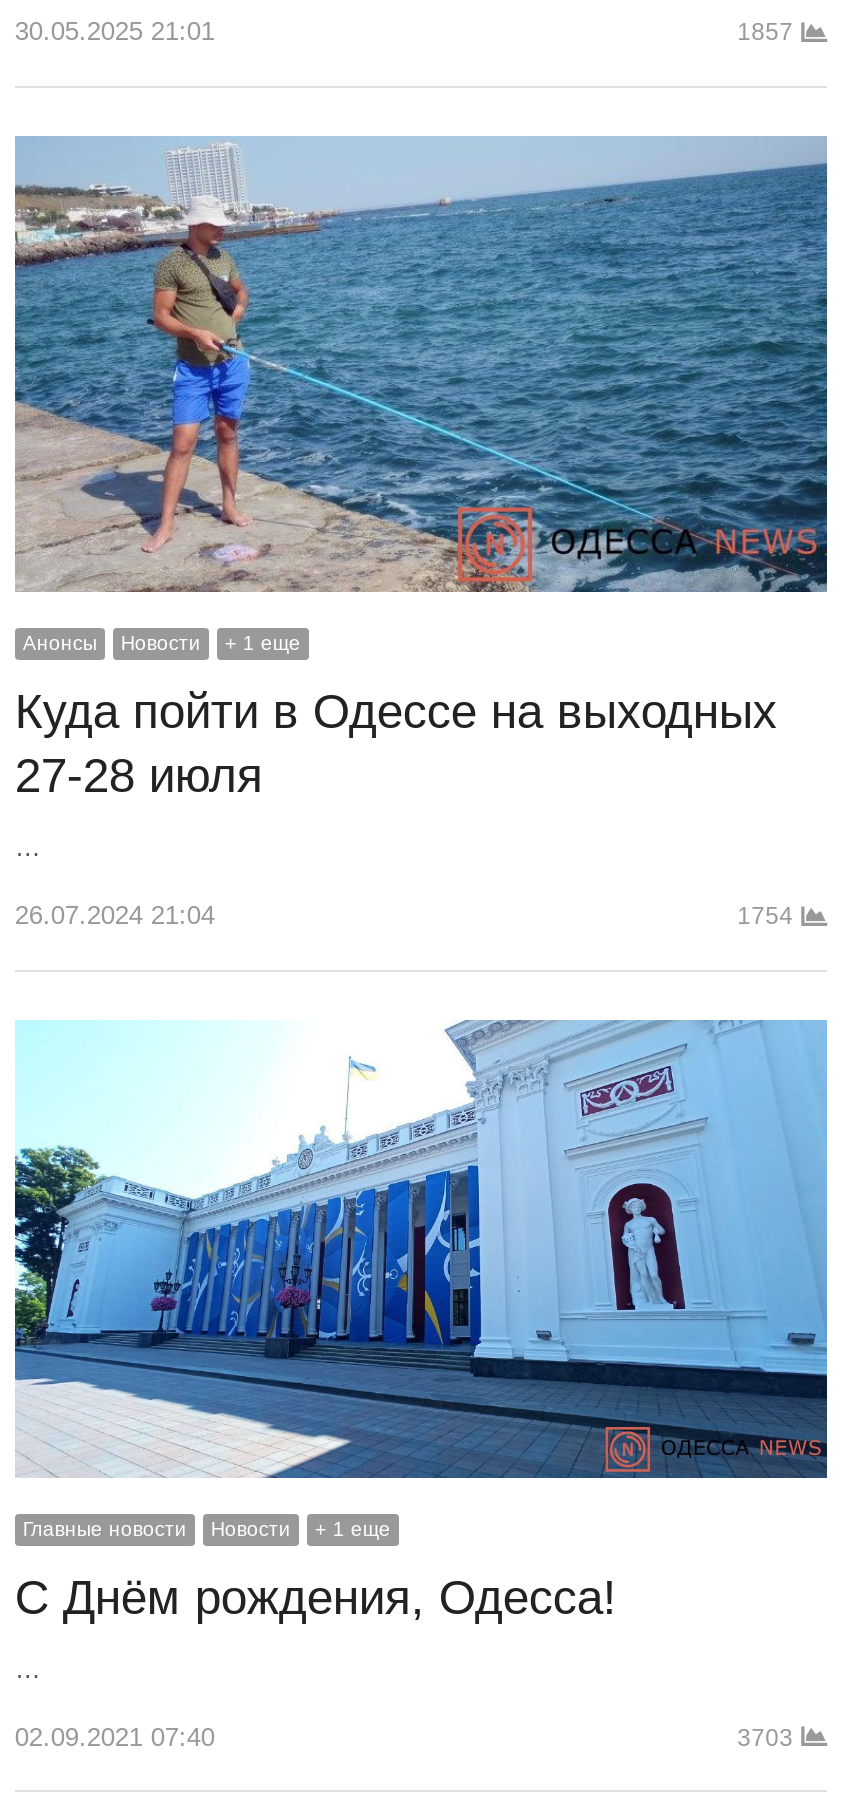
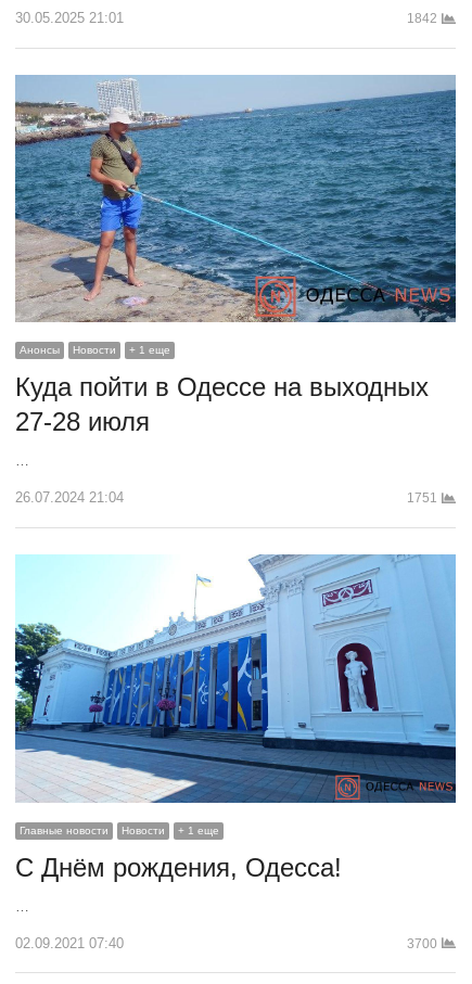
[737,18,793,46] 1857 -> [407,11,437,26] 1842
[737,902,793,930] 1754 -> [407,491,437,506] 1751
[737,1723,793,1751] 3703 -> [407,936,437,951] 3700

